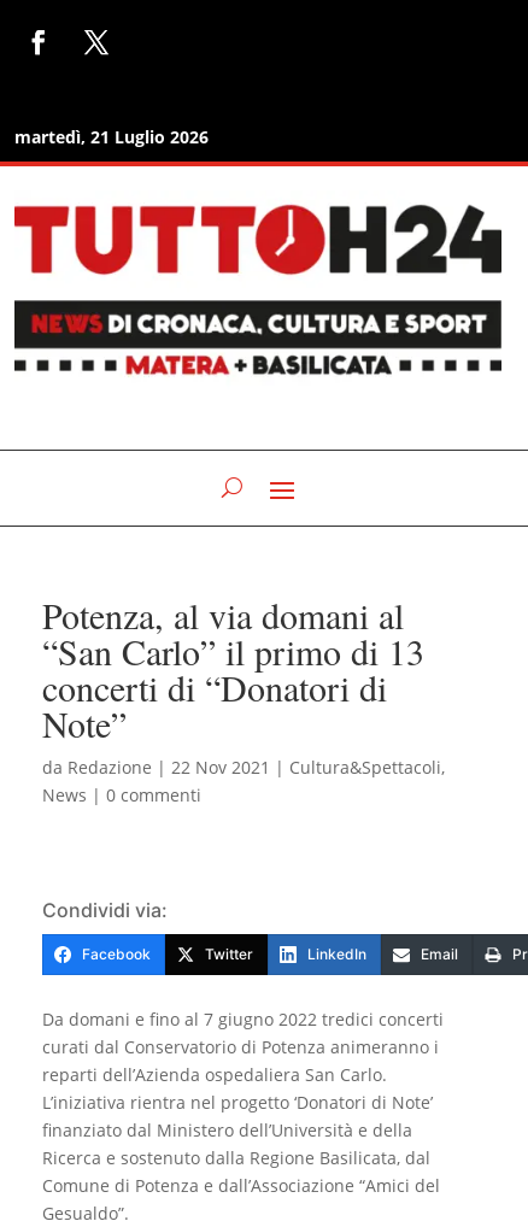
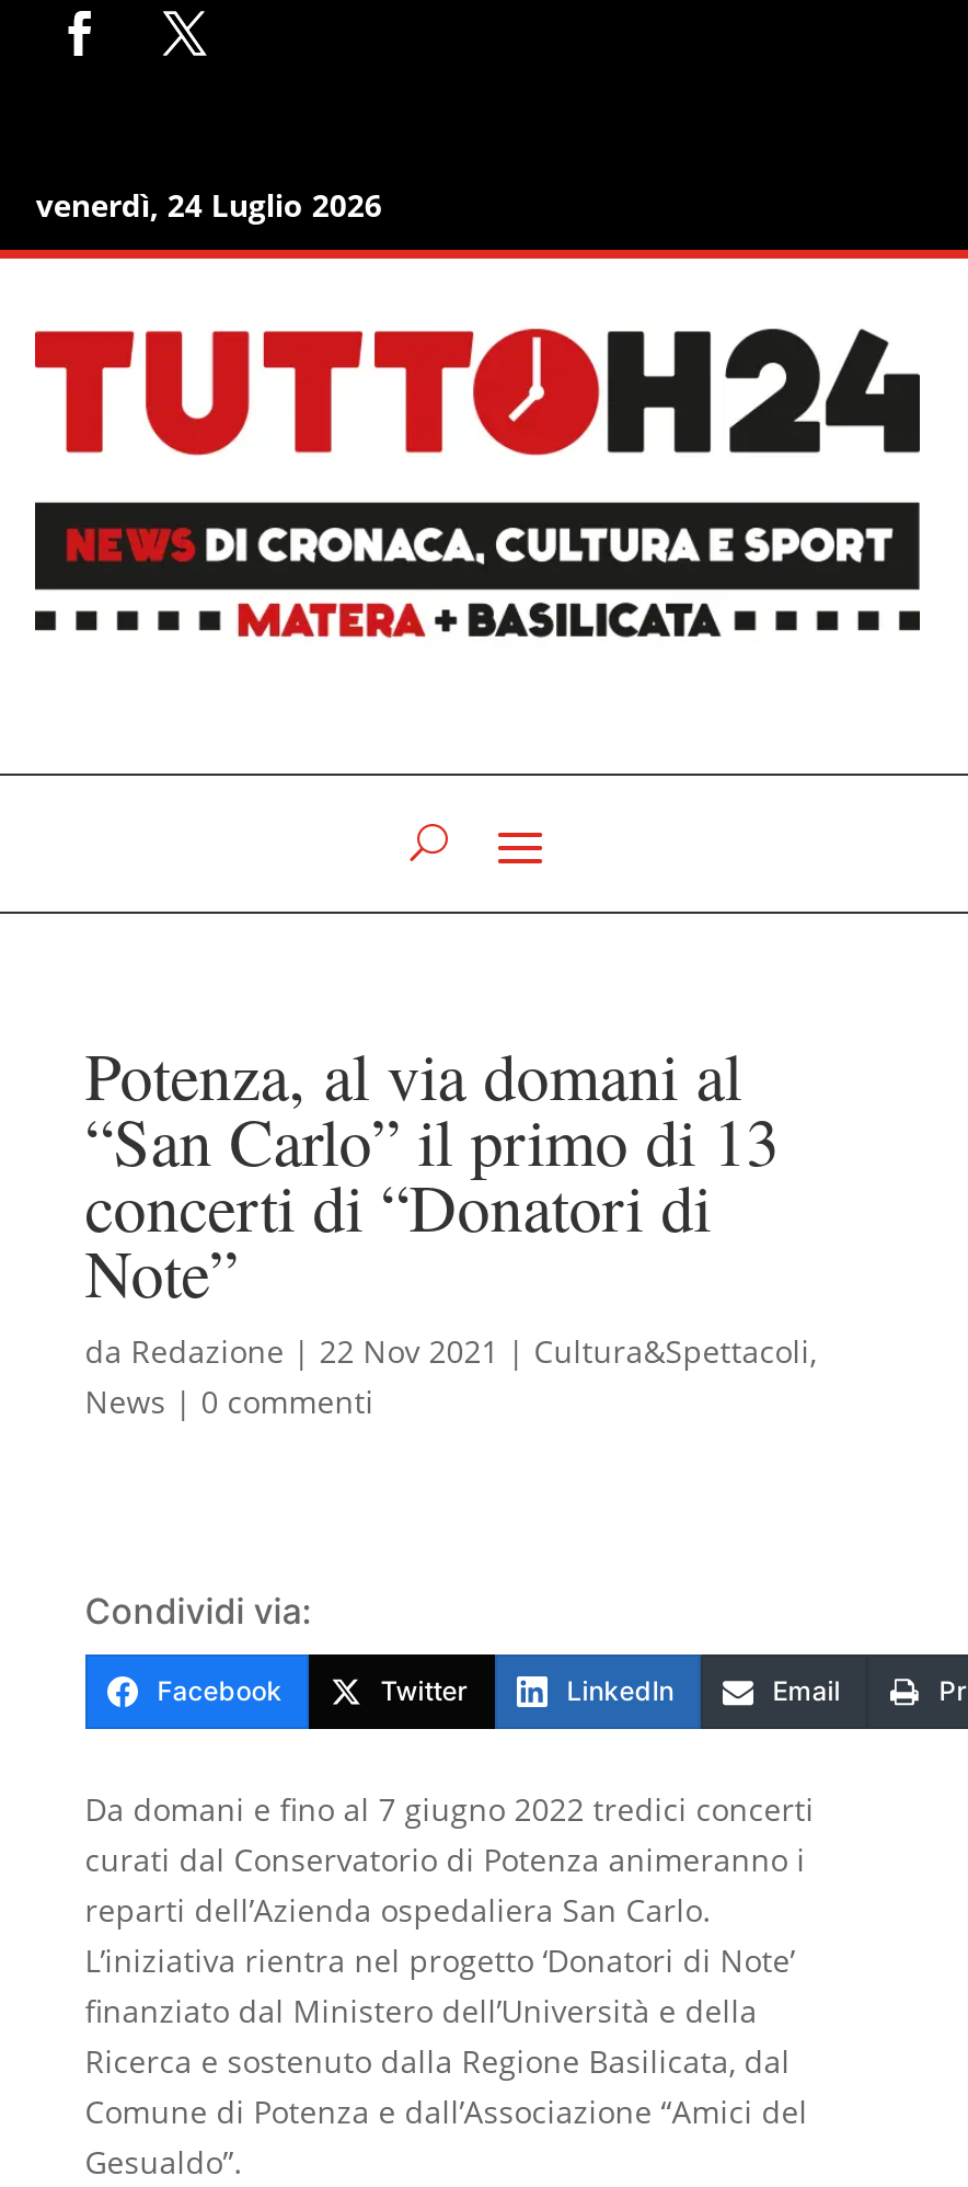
[15,125,209,148] martedì, 21 Luglio 2026 -> [36,184,382,226] venerdì, 24 Luglio 2026

